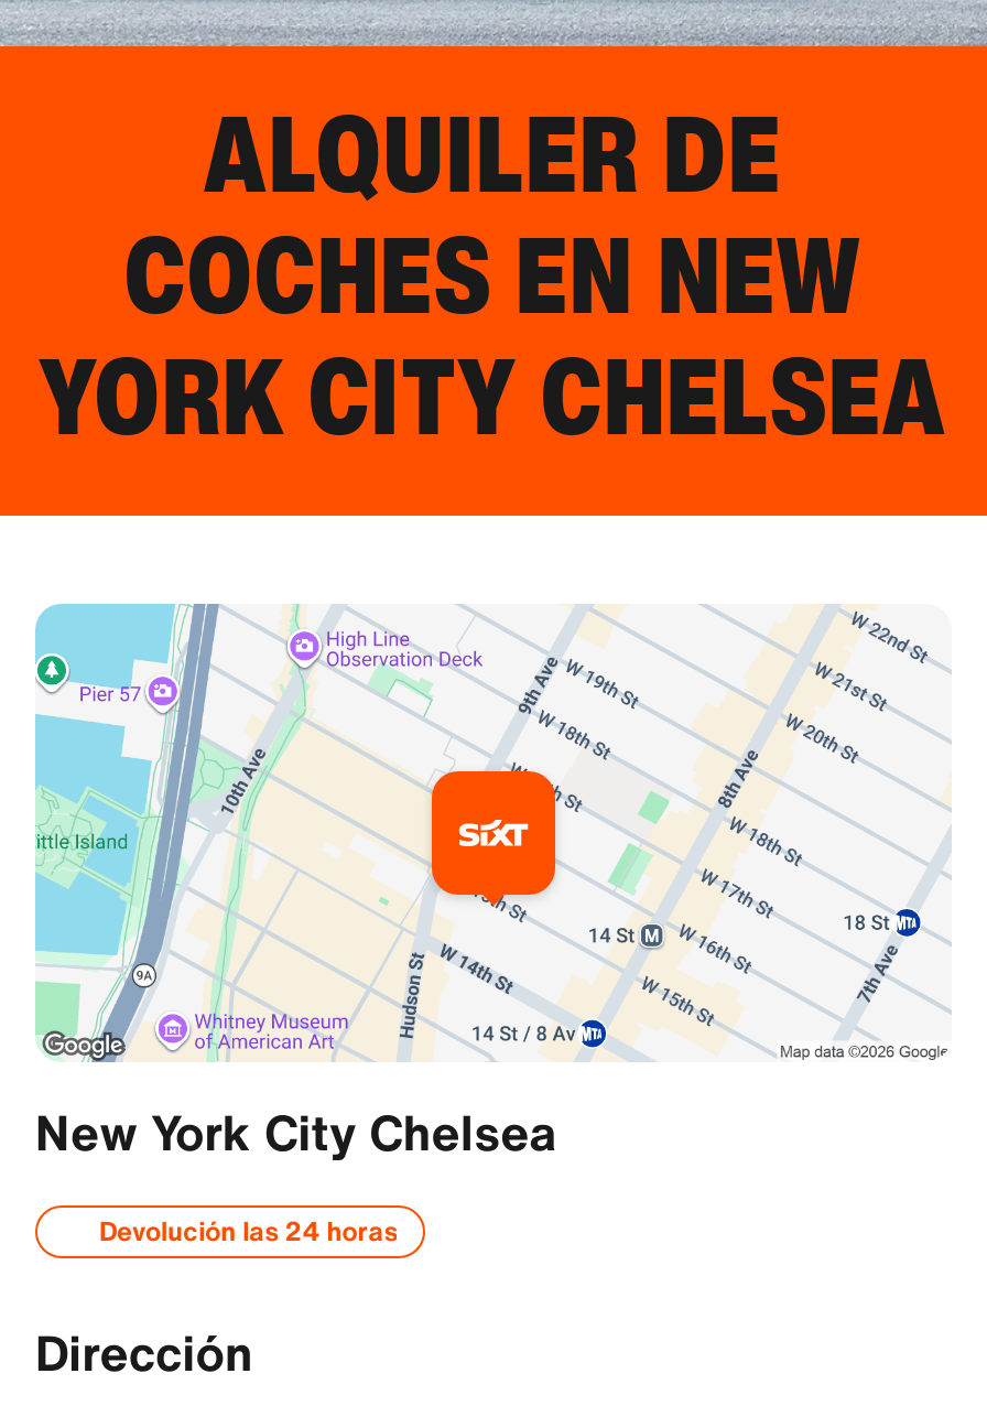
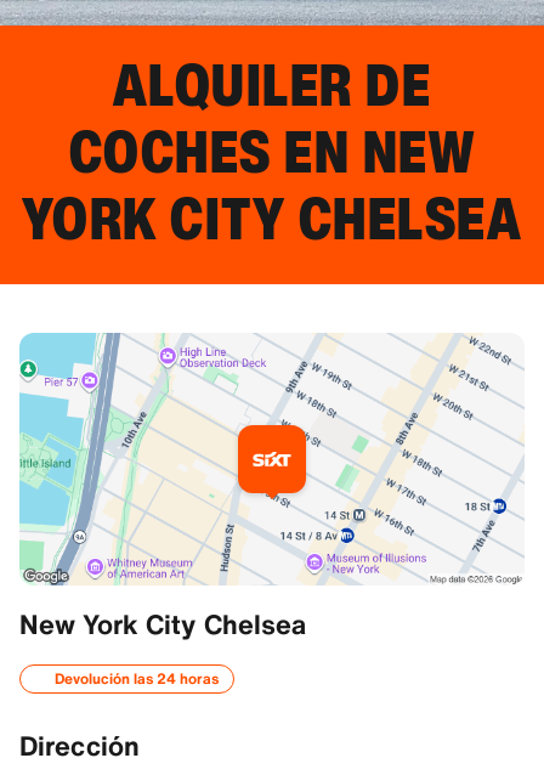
[441,943,771,1049] [image] -> [244,522,426,577] [image]

